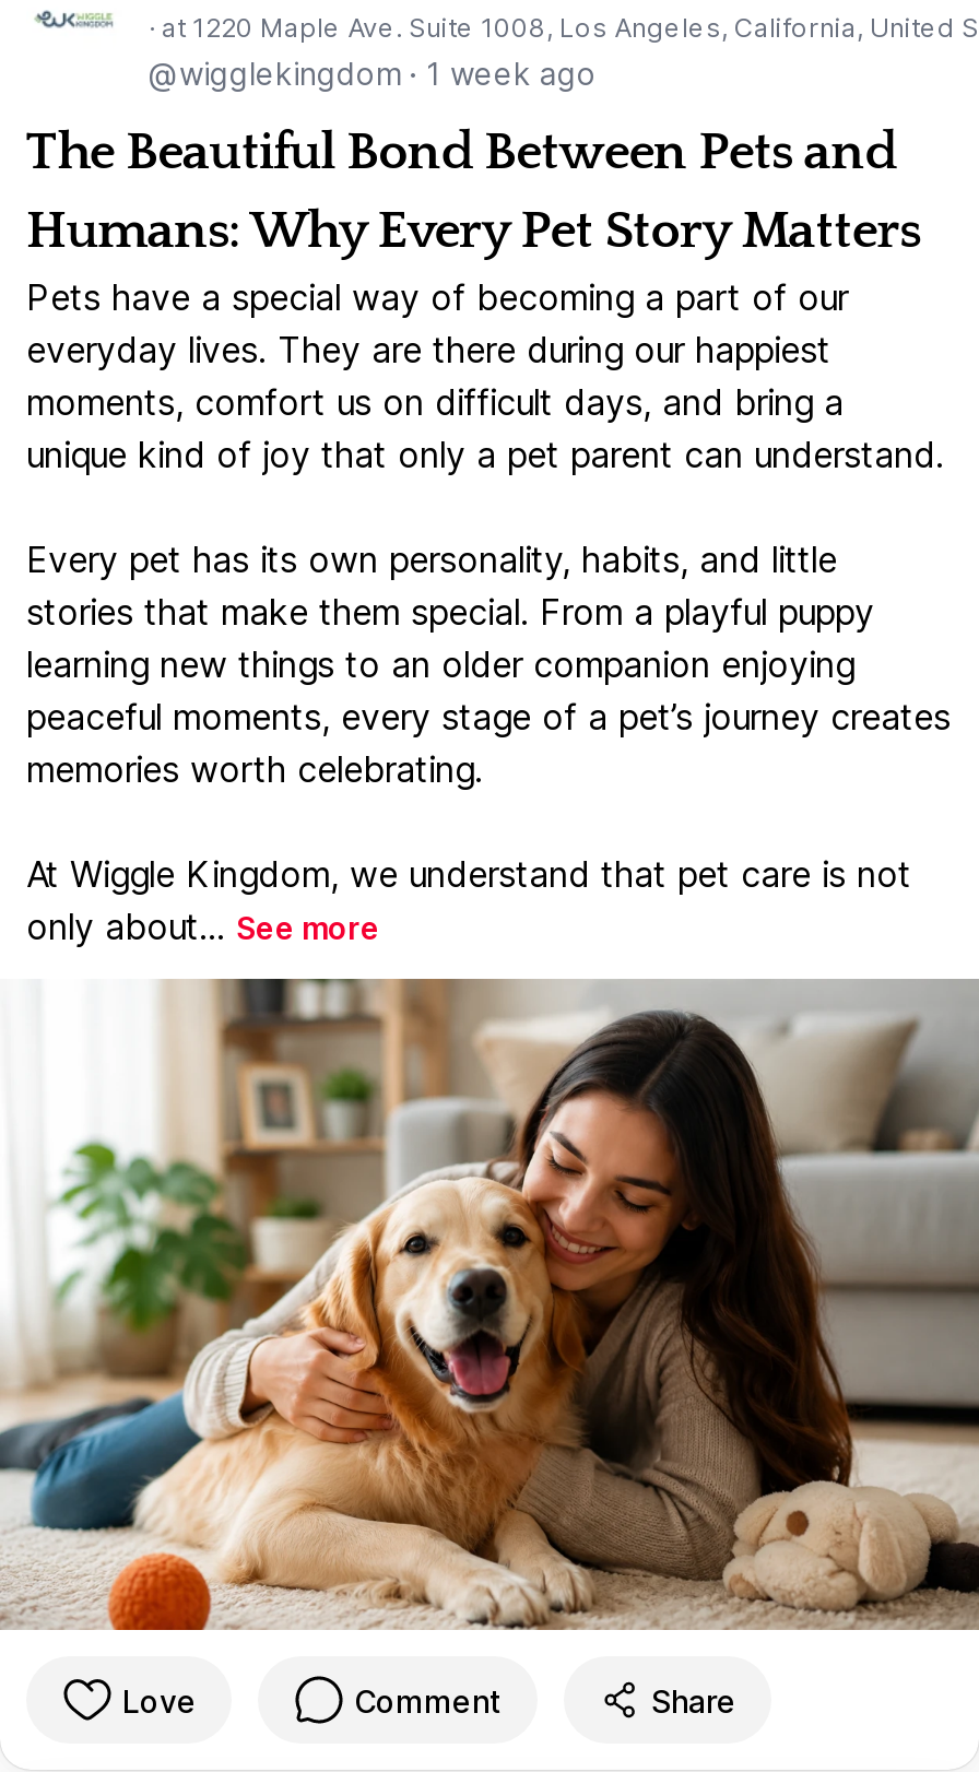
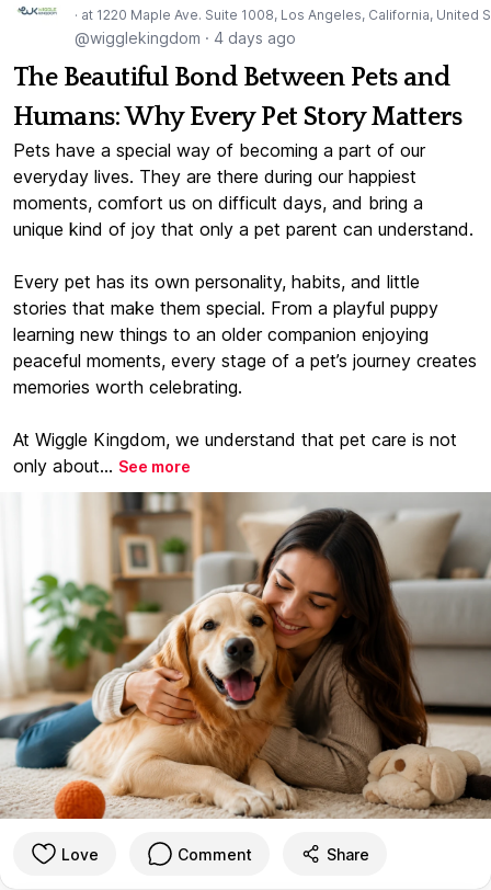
[149,54,597,91] @wigglekingdom · 1 week ago -> [75,28,296,47] @wigglekingdom · 4 days ago

